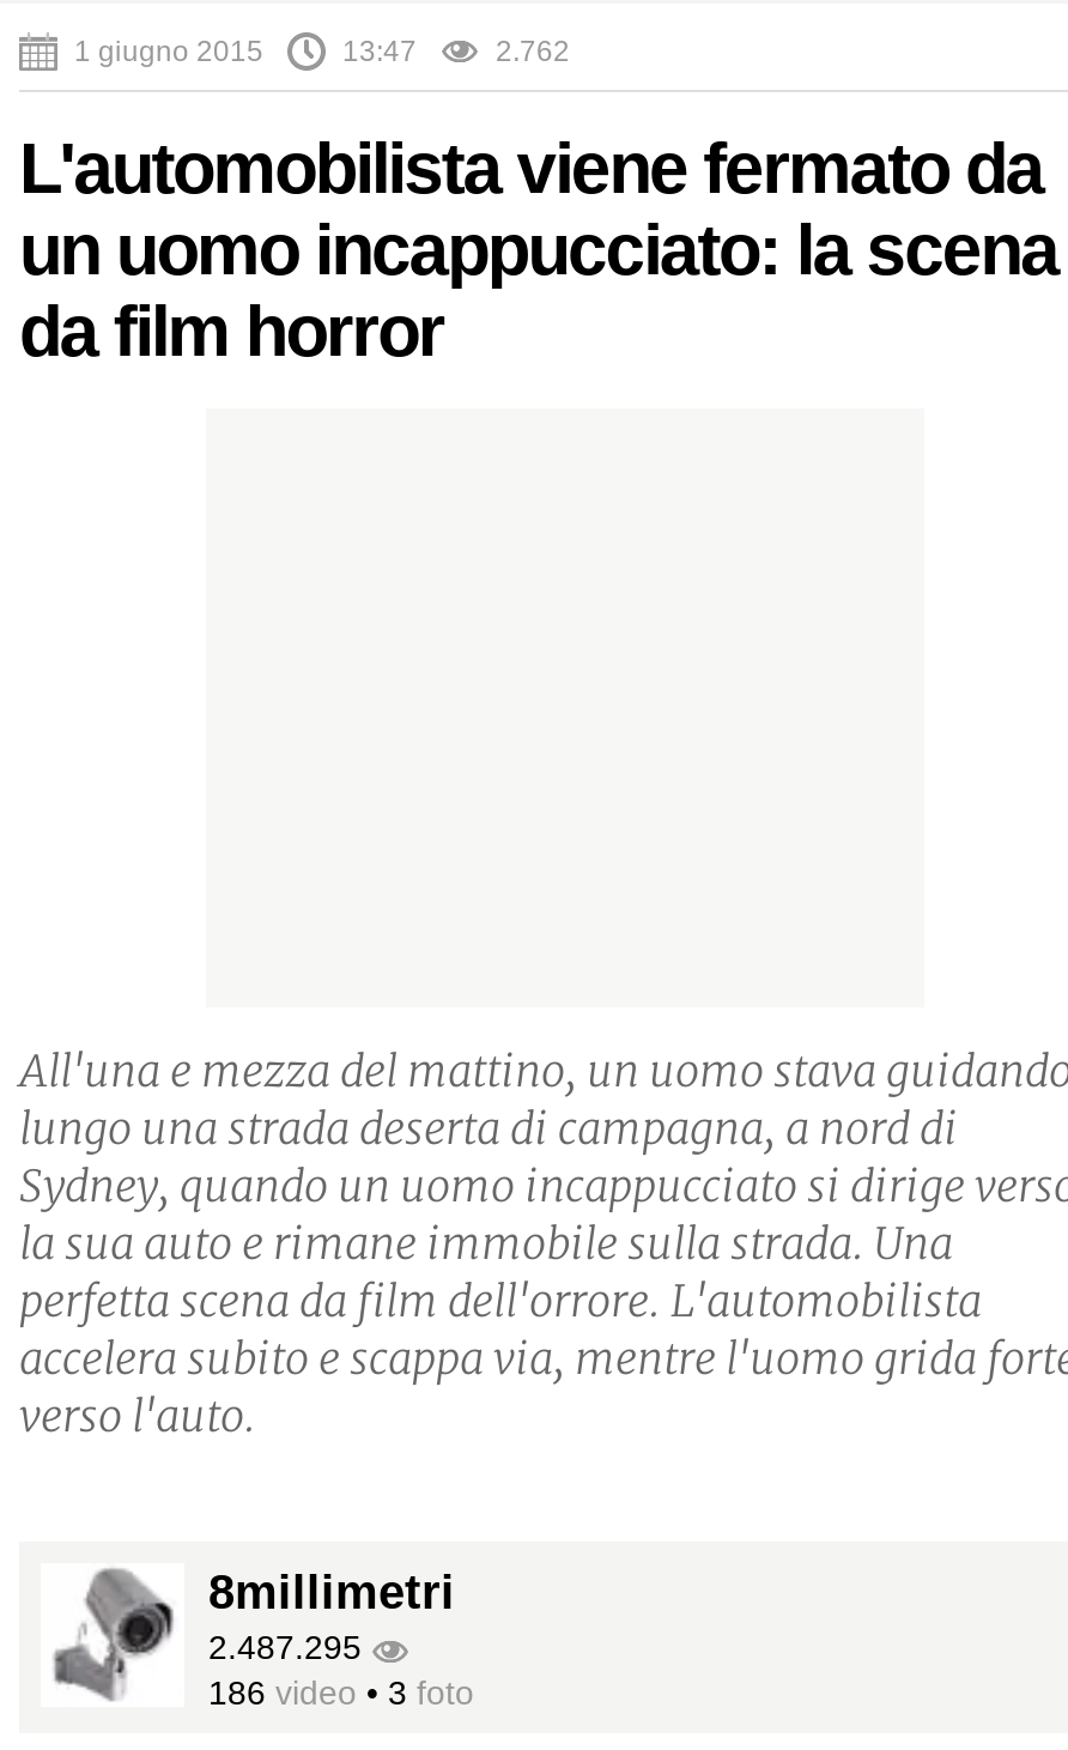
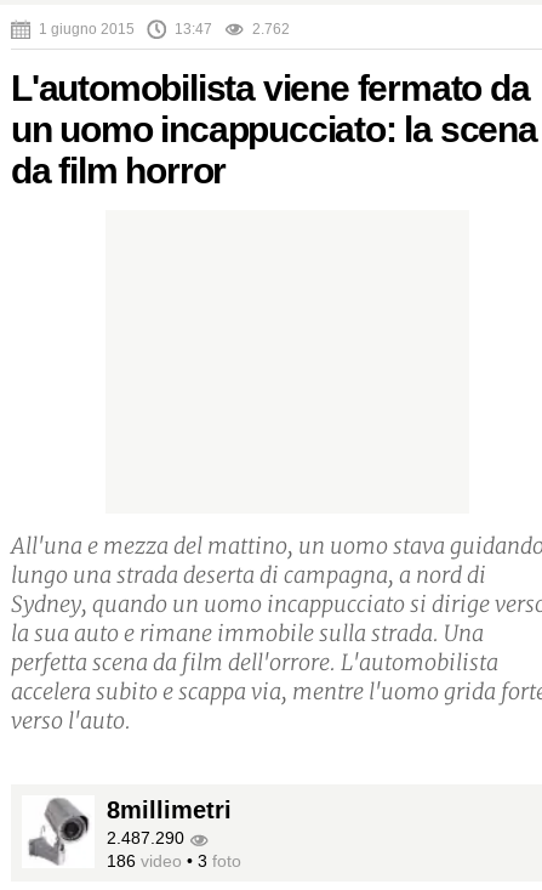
[208,1629,362,1667] 2.487.295 -> [107,828,184,848] 2.487.290

